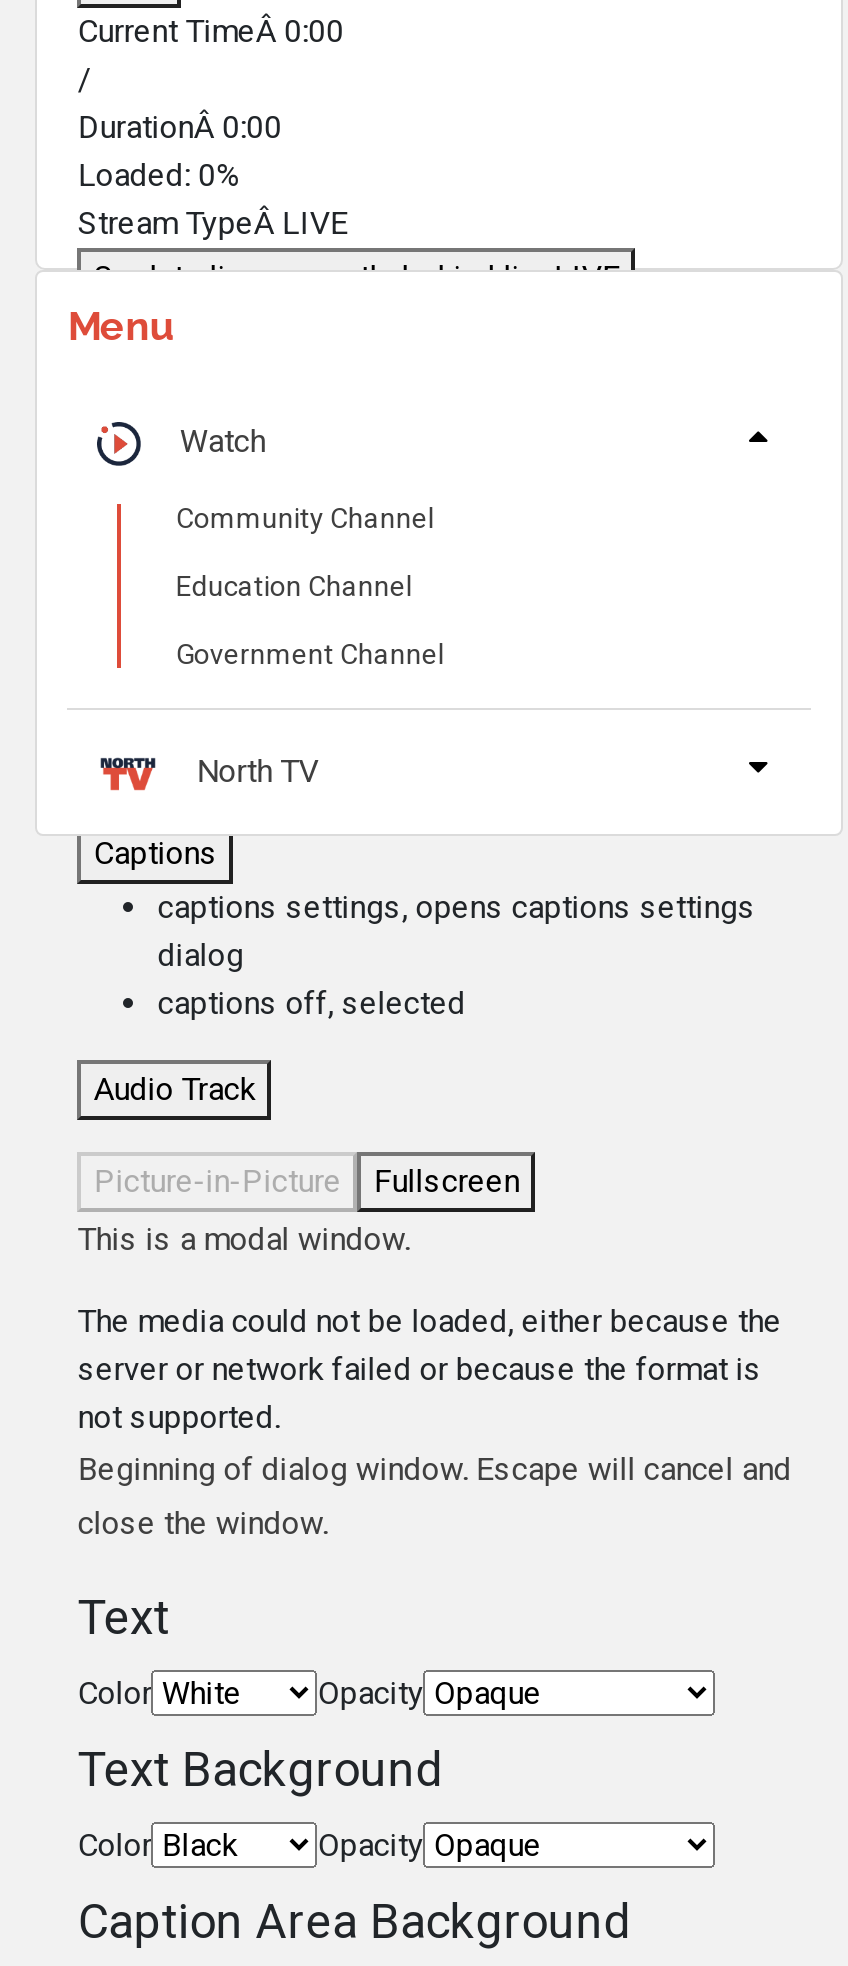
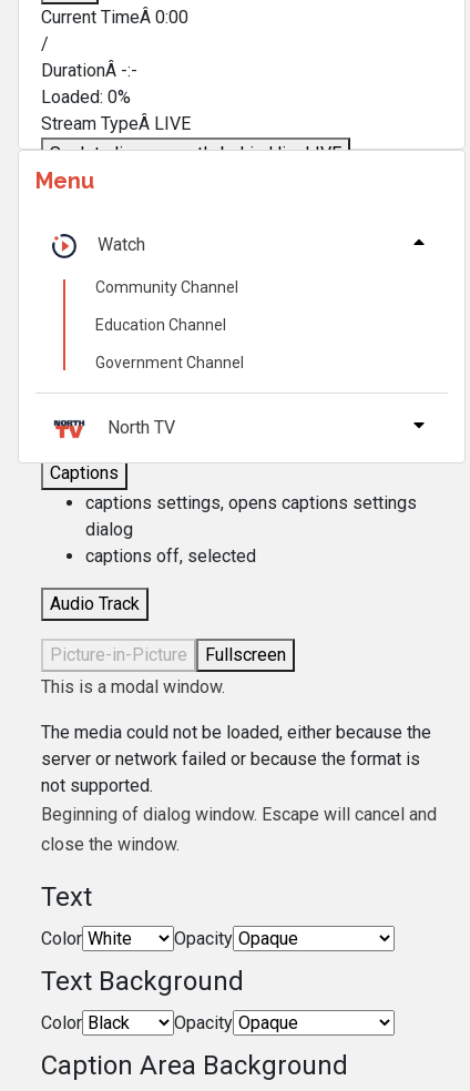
[78,107,282,145] DurationÂ 0:00 -> [41,59,138,80] DurationÂ -:-

